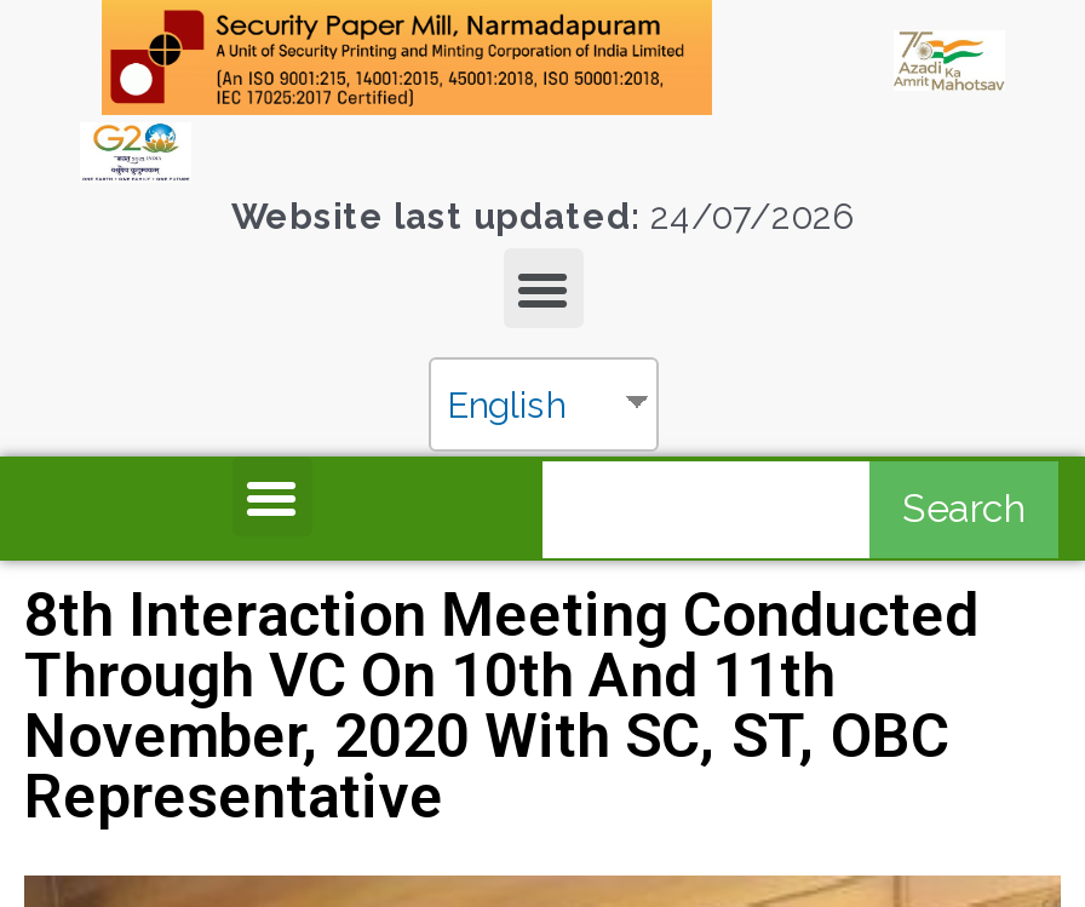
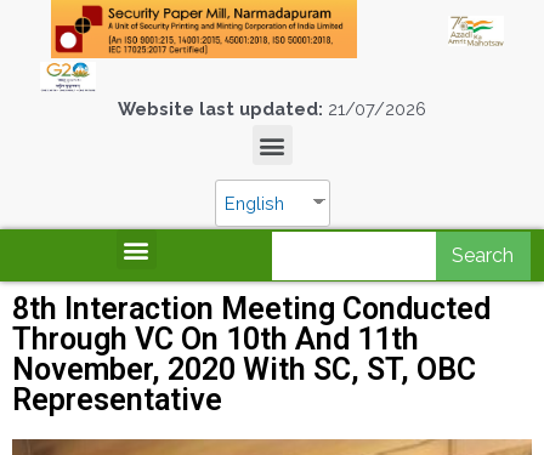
[231,195,854,237] Website last updated: 24/07/2026 -> [118,99,426,119] Website last updated: 21/07/2026

